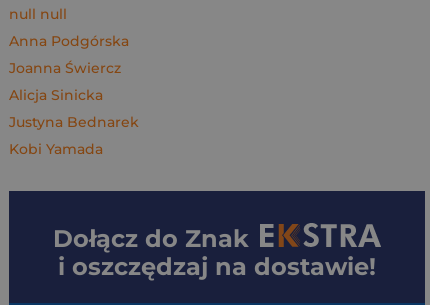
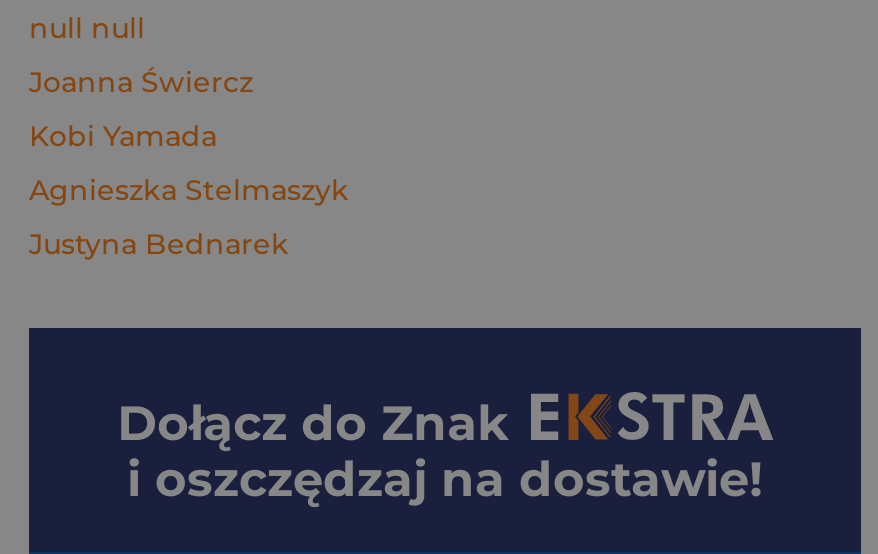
[9,32,129,50] Anna Podgórska -> none
[9,86,103,104] Alicja Sinicka -> [29,118,349,208] Kobi Yamada | Agnieszka Stelmaszyk
[9,140,103,158] Kobi Yamada -> none

